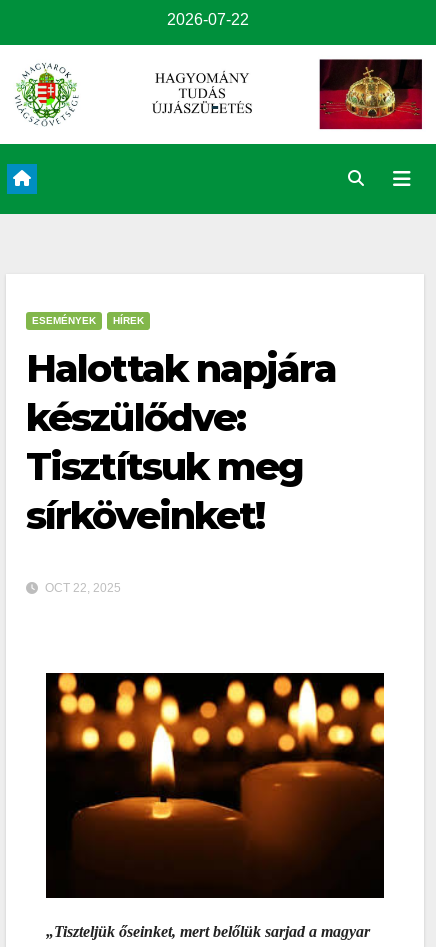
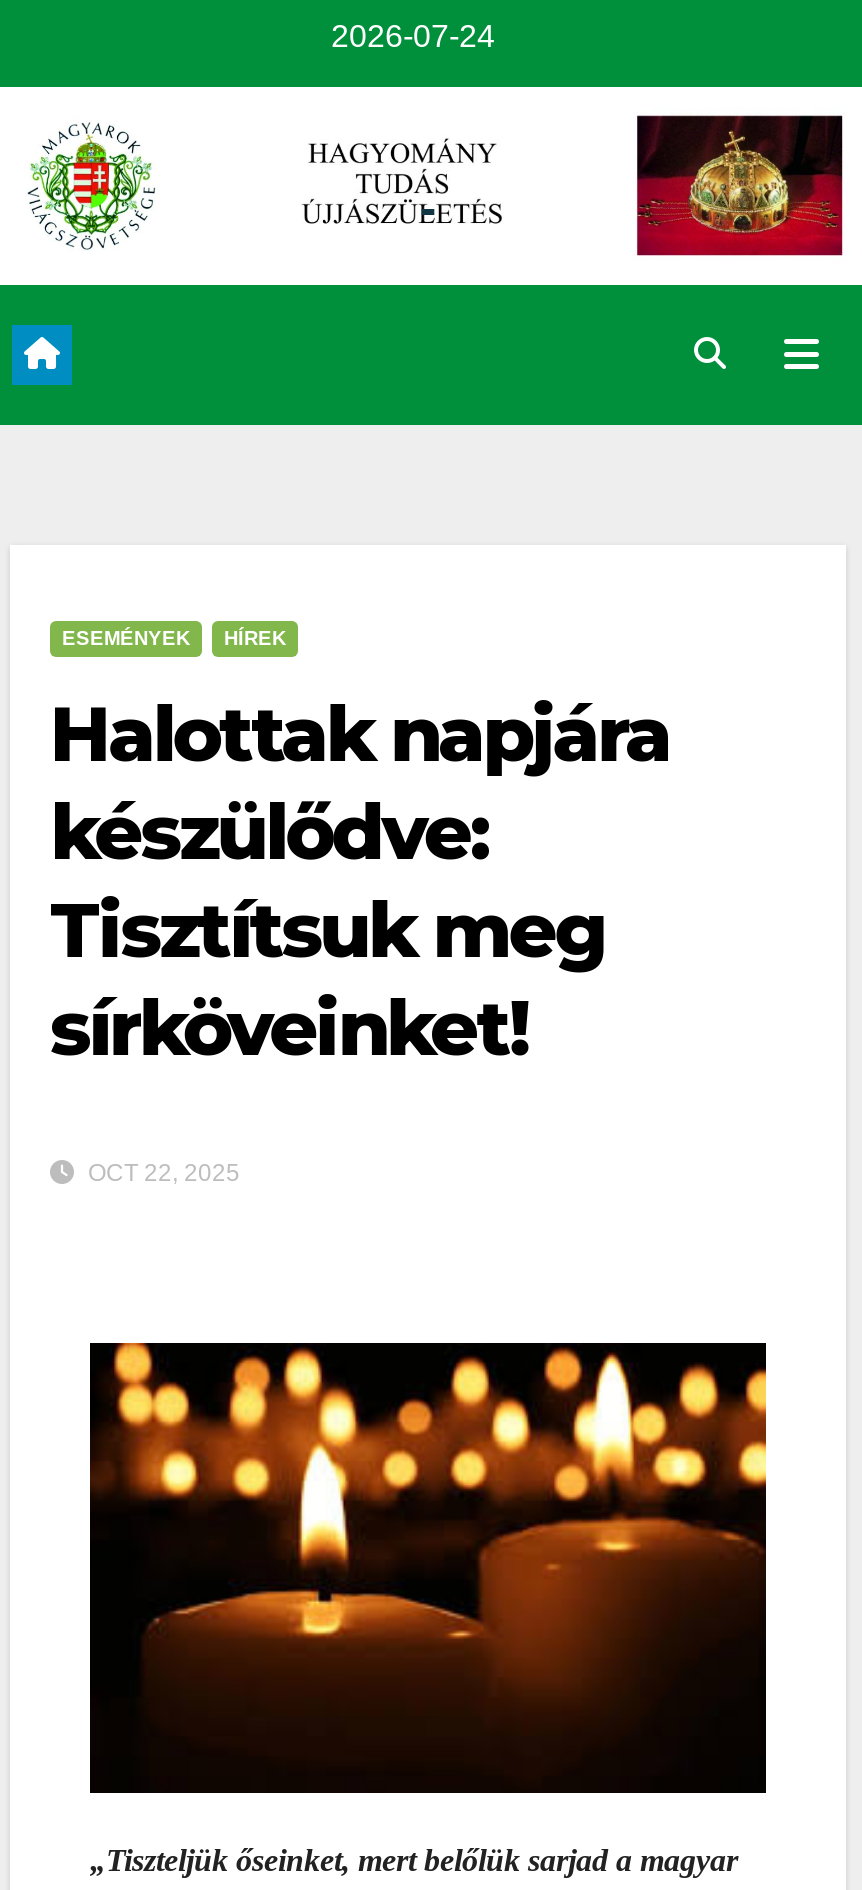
[166,11,248,28] 2026-07-22 -> [331,19,495,53] 2026-07-24

